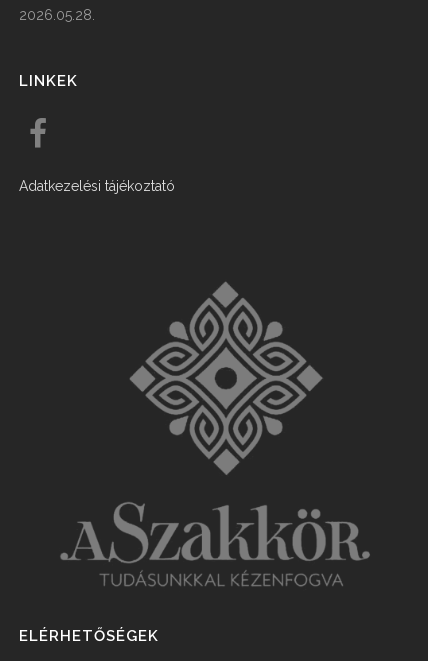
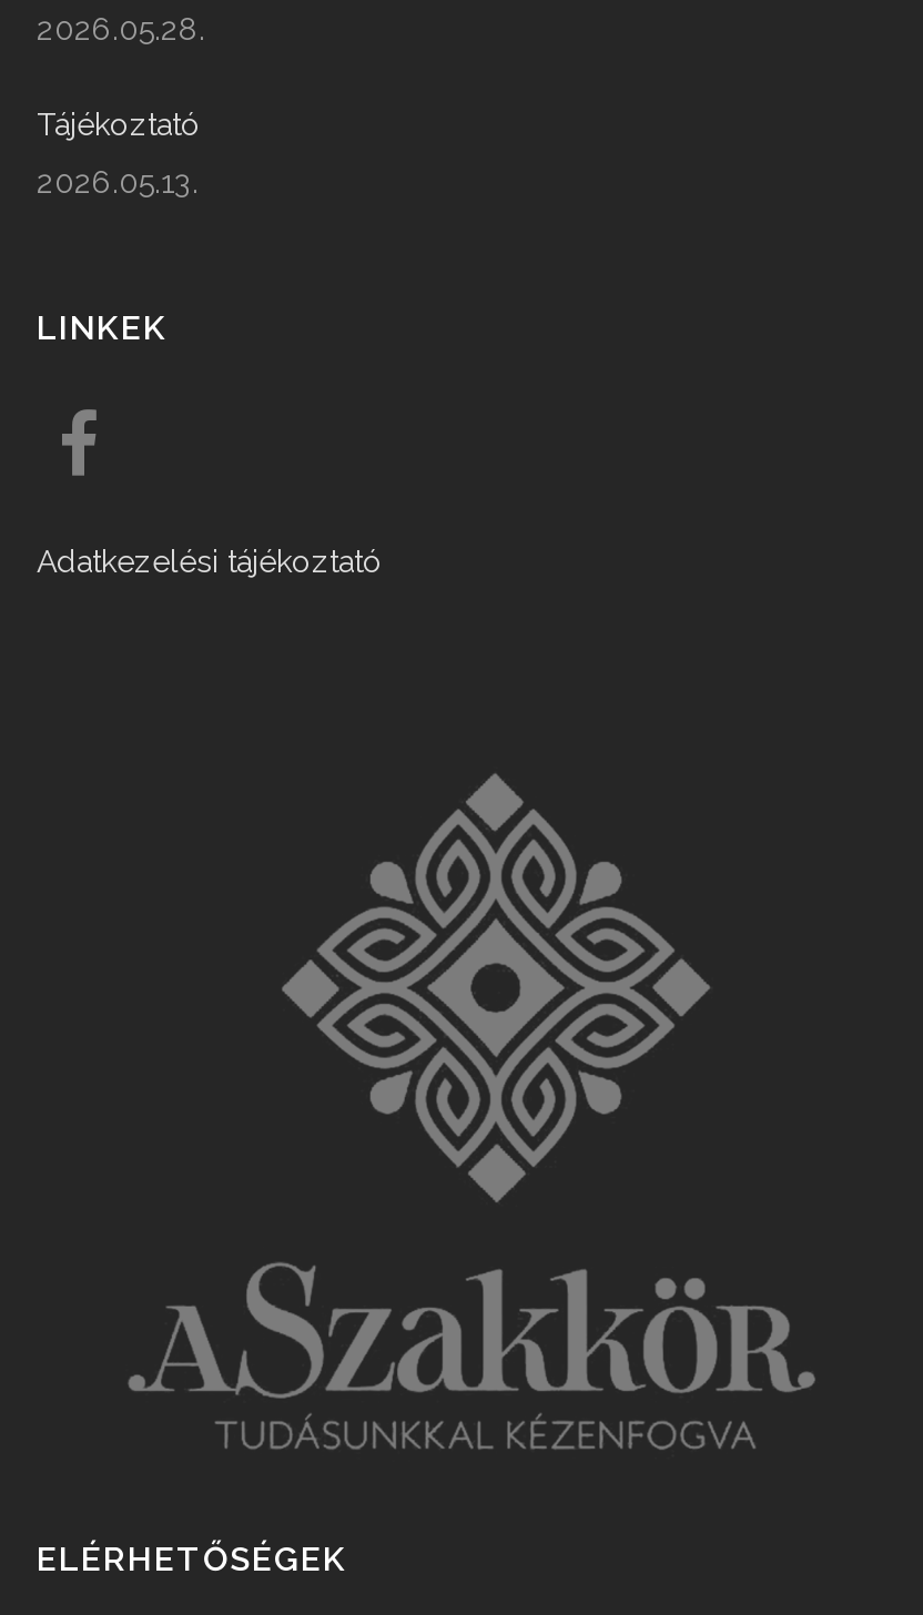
none -> [37,106,201,200] Tájékoztató | 2026.05.13.

